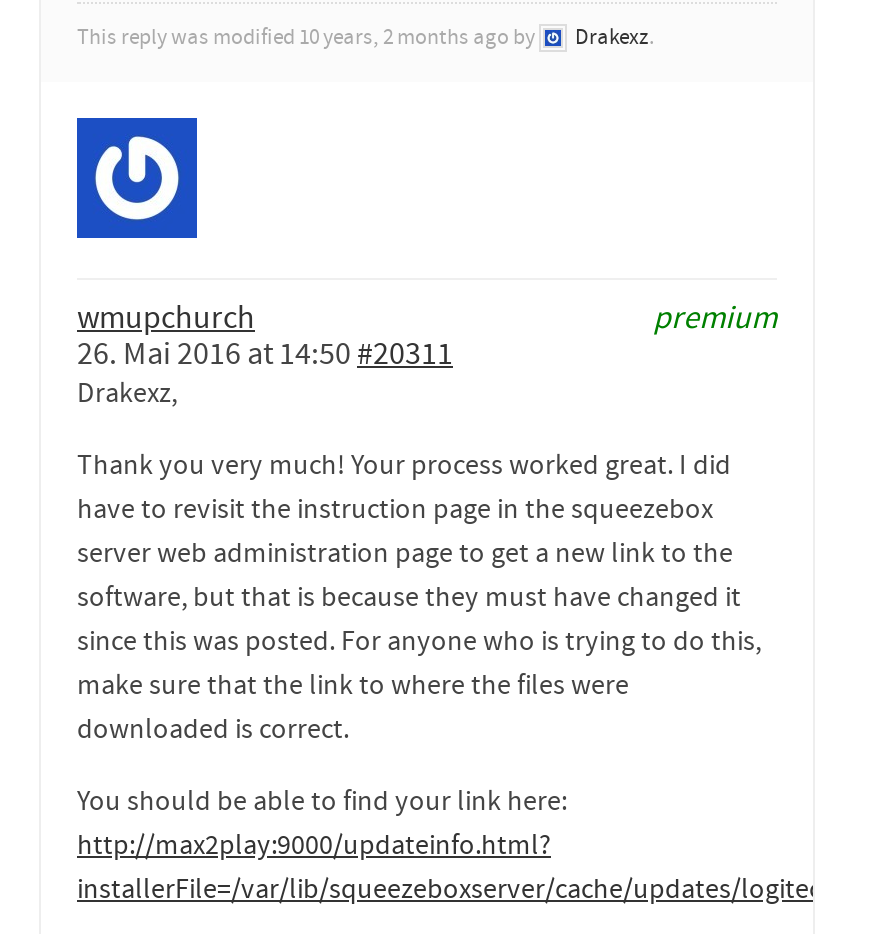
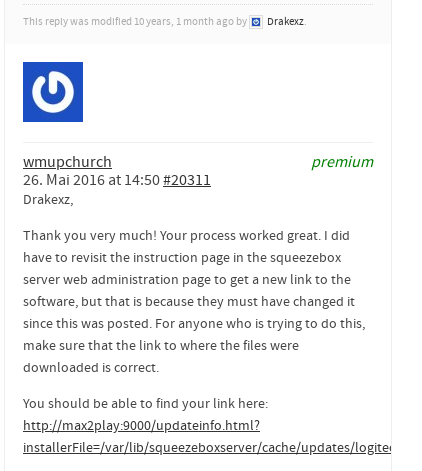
[77,24,539,52] This reply was modified 10 years, 2 months ago by -> [23,15,249,29] This reply was modified 10 years, 1 month ago by

